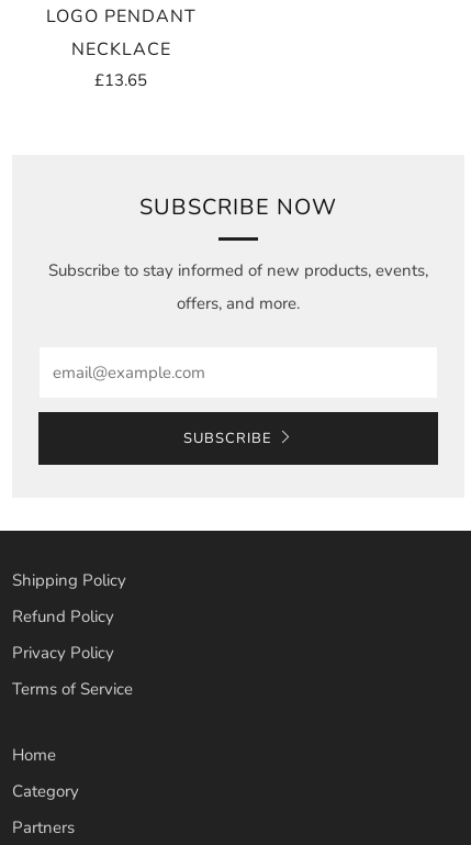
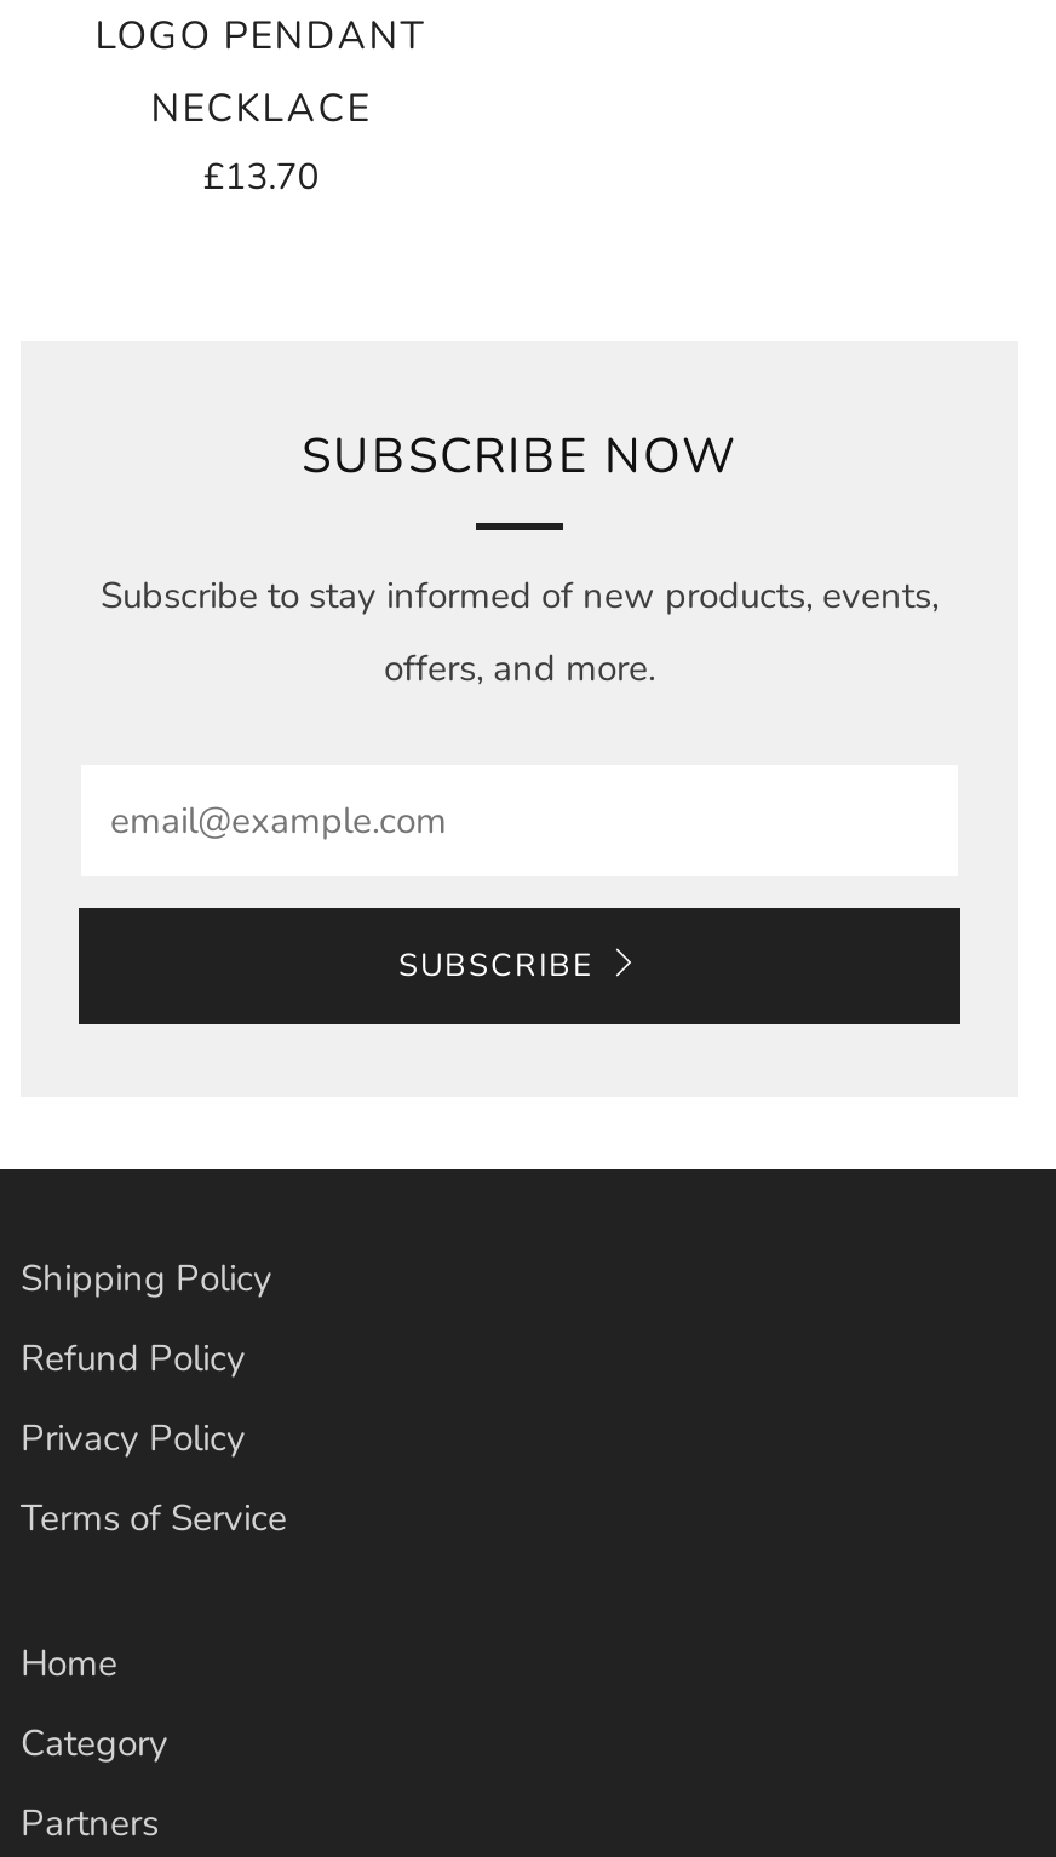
[95,69,147,91] £13.65 -> [203,152,319,200] £13.70

